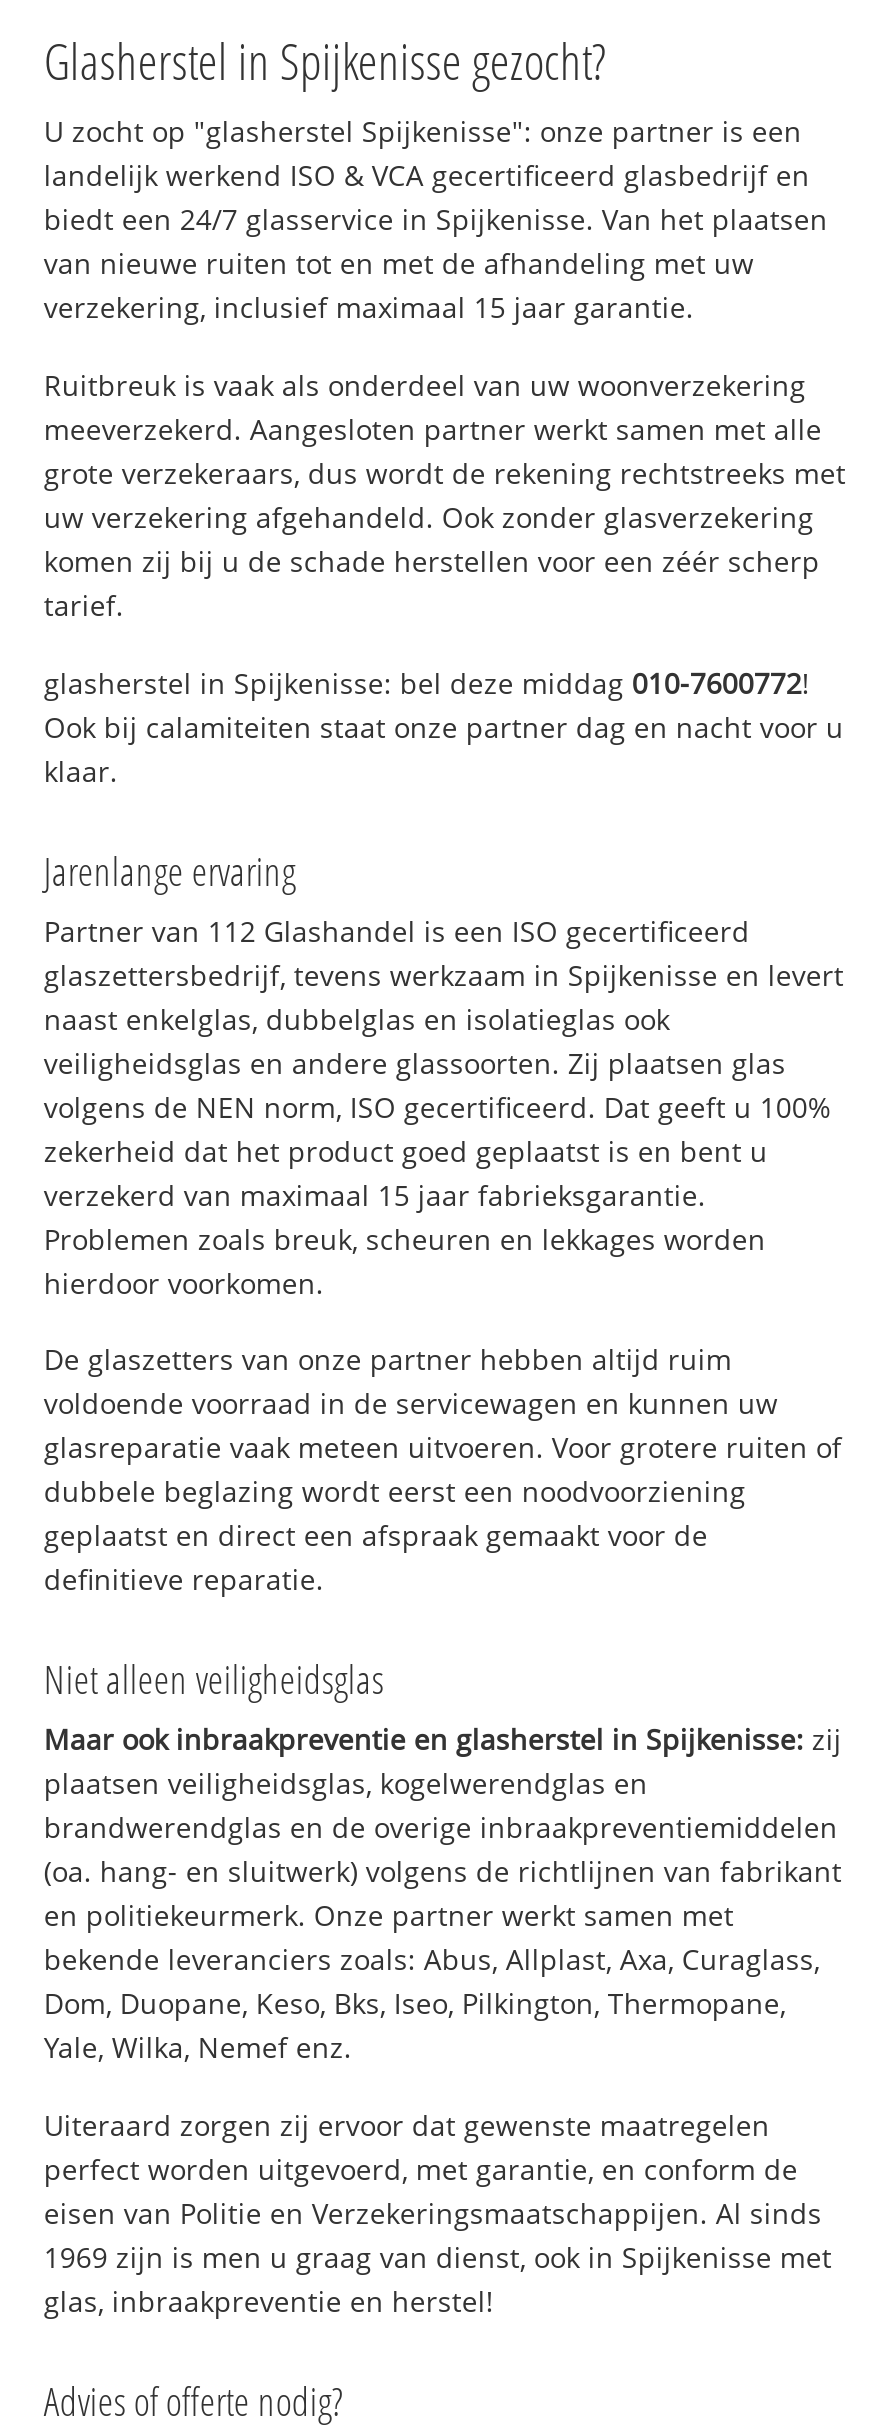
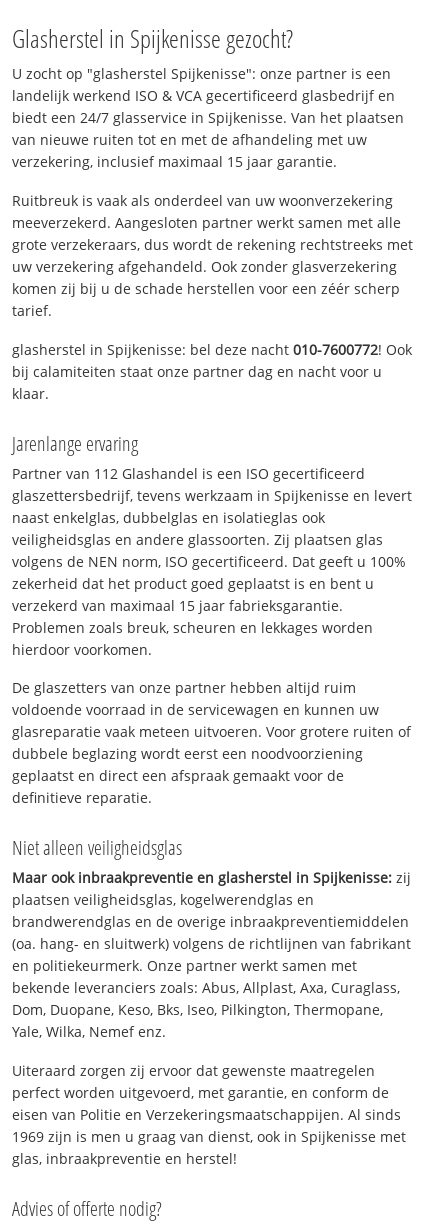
[44,664,844,746] glasherstel in Spijkenisse: bel deze middag 010-7600772! | Ook bij calamiteiten staat onze partner dag en nacht voor u -> [12,340,412,381] glasherstel in Spijkenisse: bel deze nacht 010-7600772! Ook | bij calamiteiten staat onze partner dag en nacht voor u

